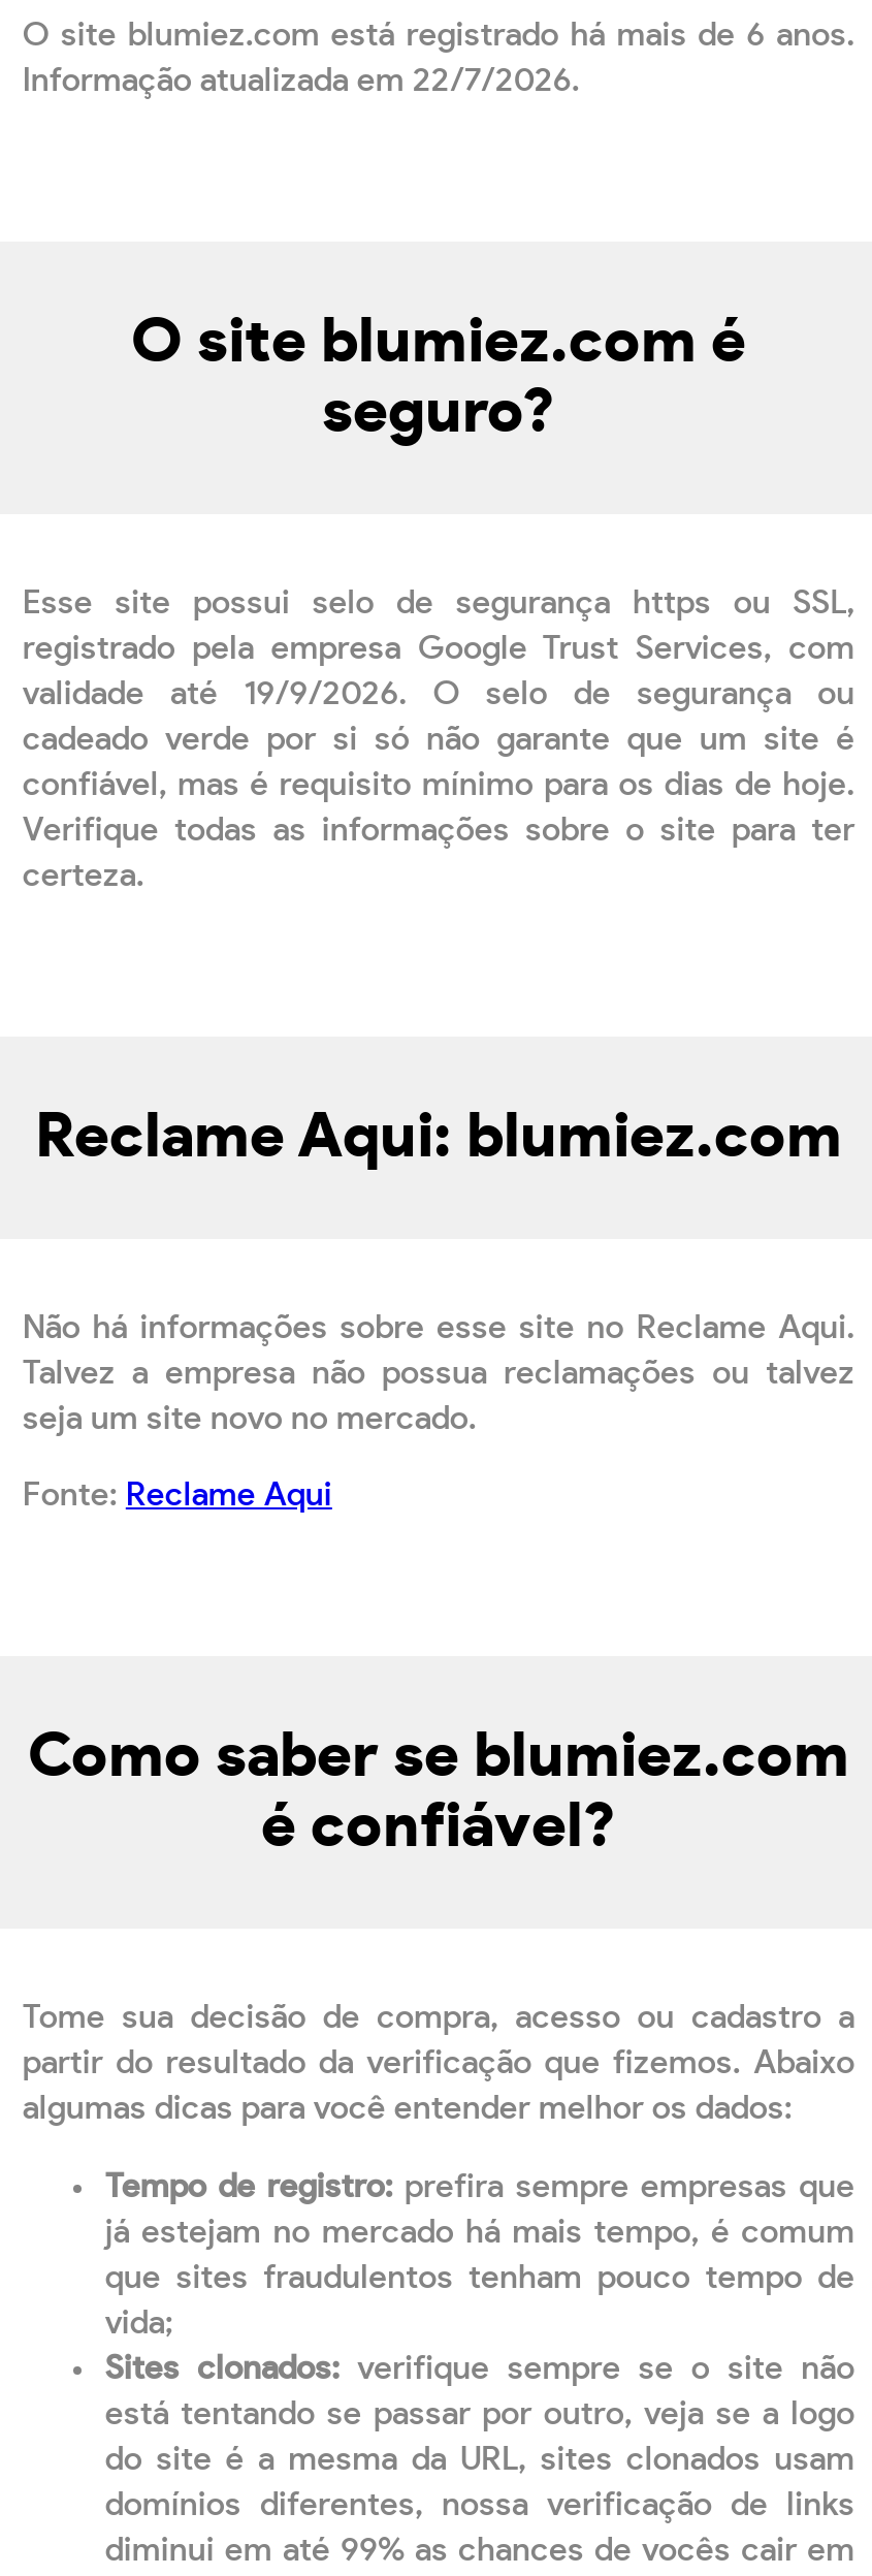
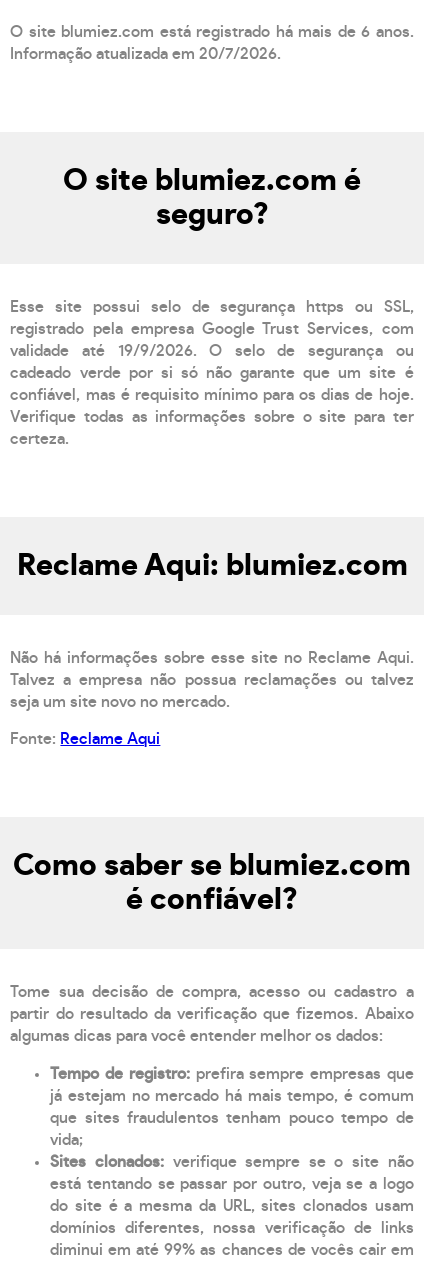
[22,64,580,97] Informação atualizada em 22/7/2026. -> [10,46,281,62] Informação atualizada em 20/7/2026.

